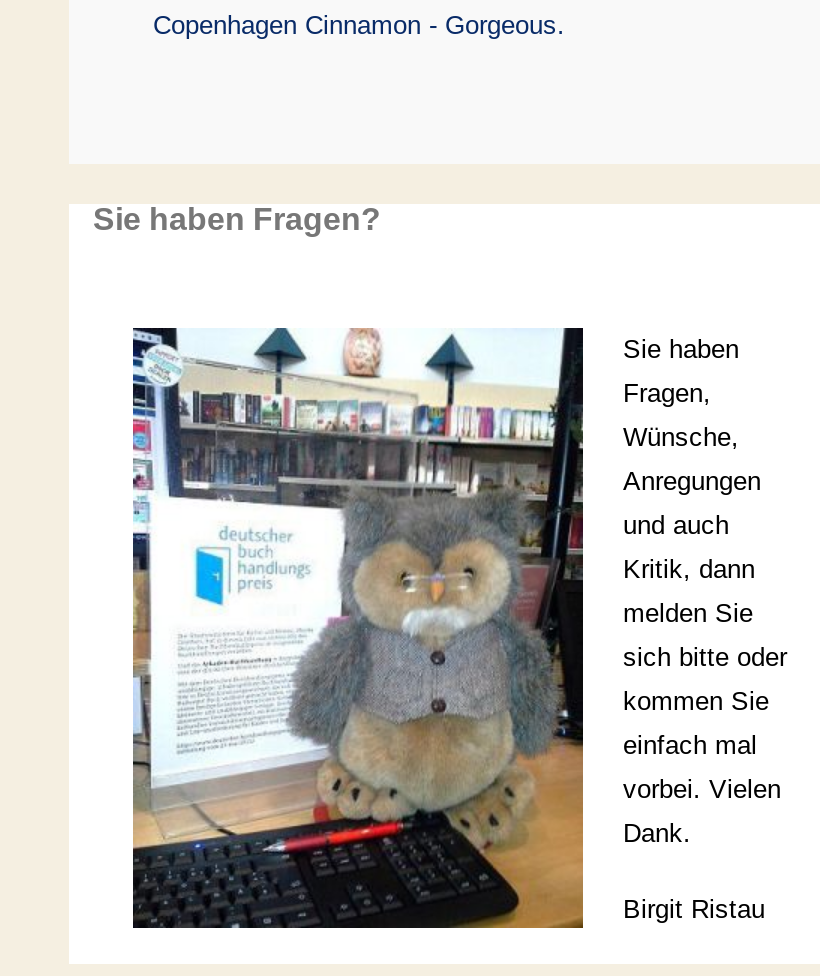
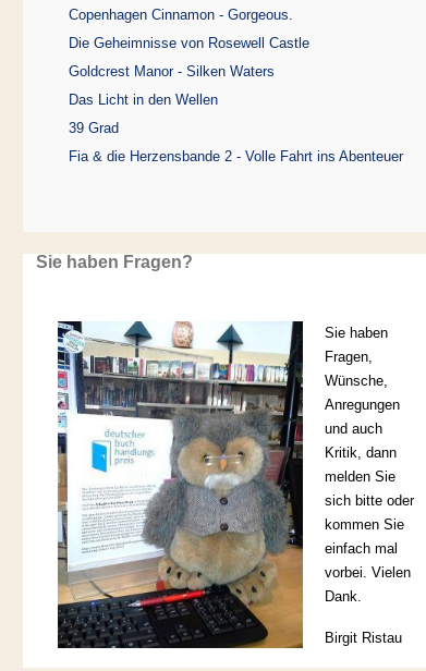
none -> [69,35,403,165] Die Geheimnisse von Rosewell Castle | Goldcrest Manor - Silken Waters | Das Licht in den Wellen | 39 Grad | Fia & die Herzensbande 2 - Volle Fahrt ins Abenteuer

